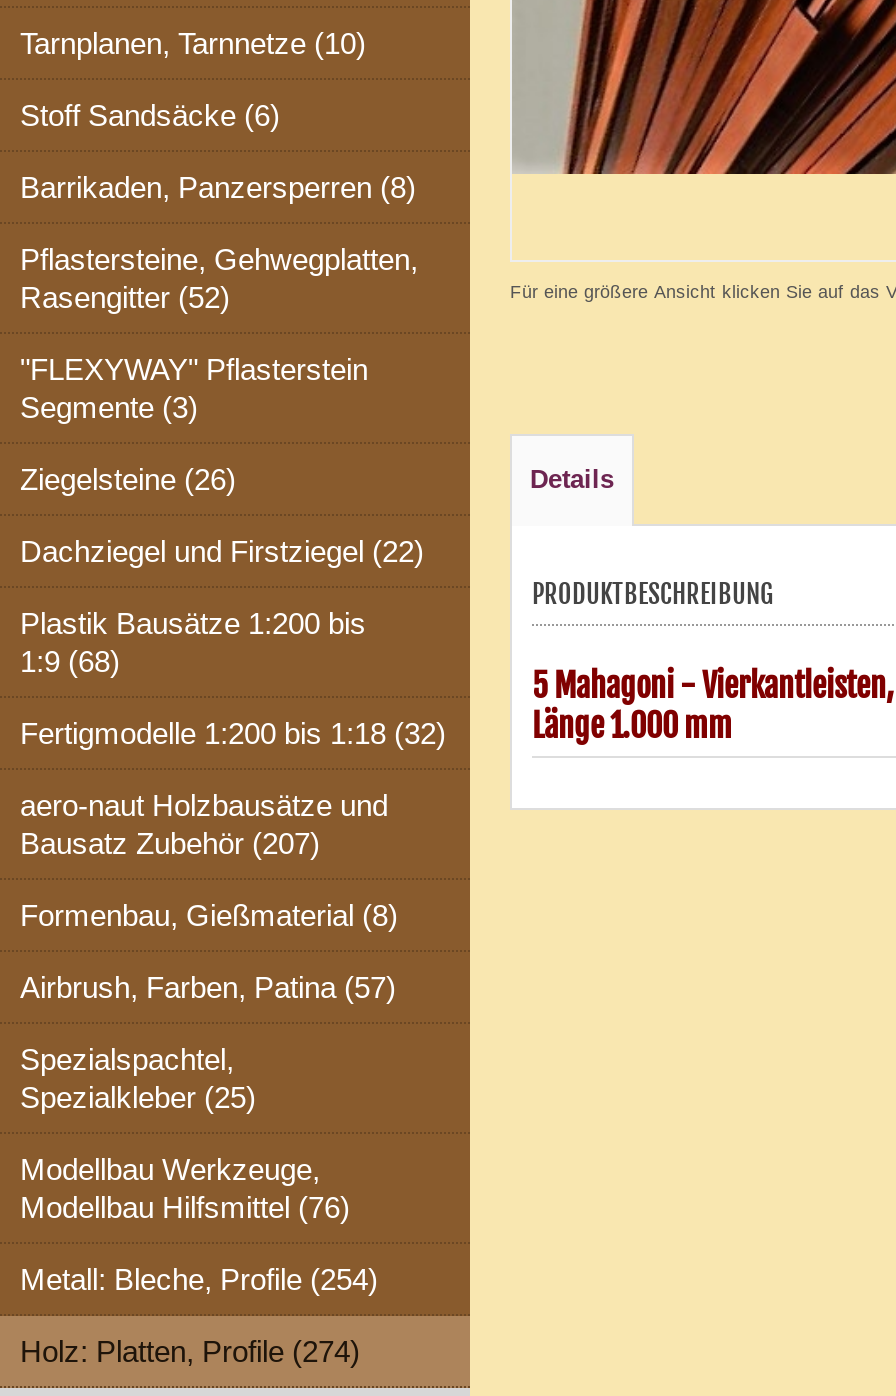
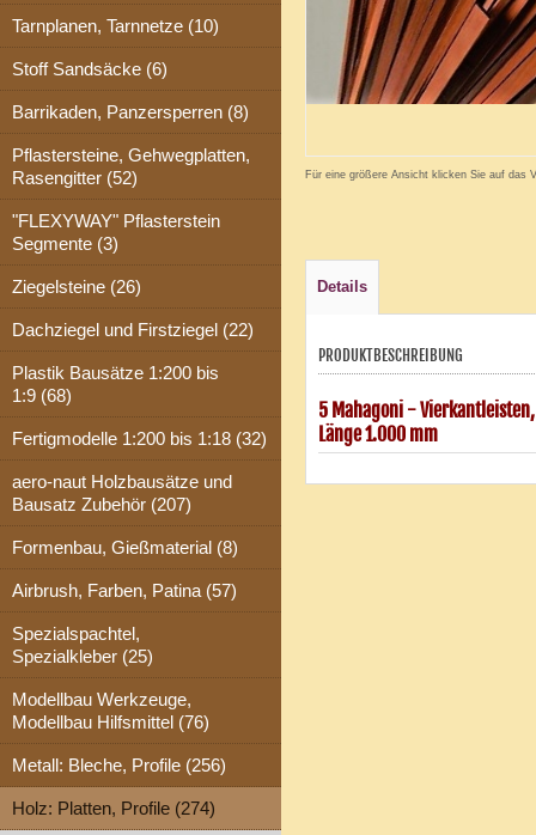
[20,1262,378,1296] Metall: Bleche, Profile (254) -> [12,755,226,775] Metall: Bleche, Profile (256)

